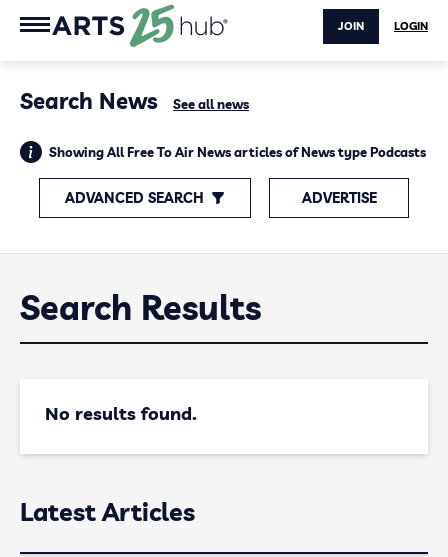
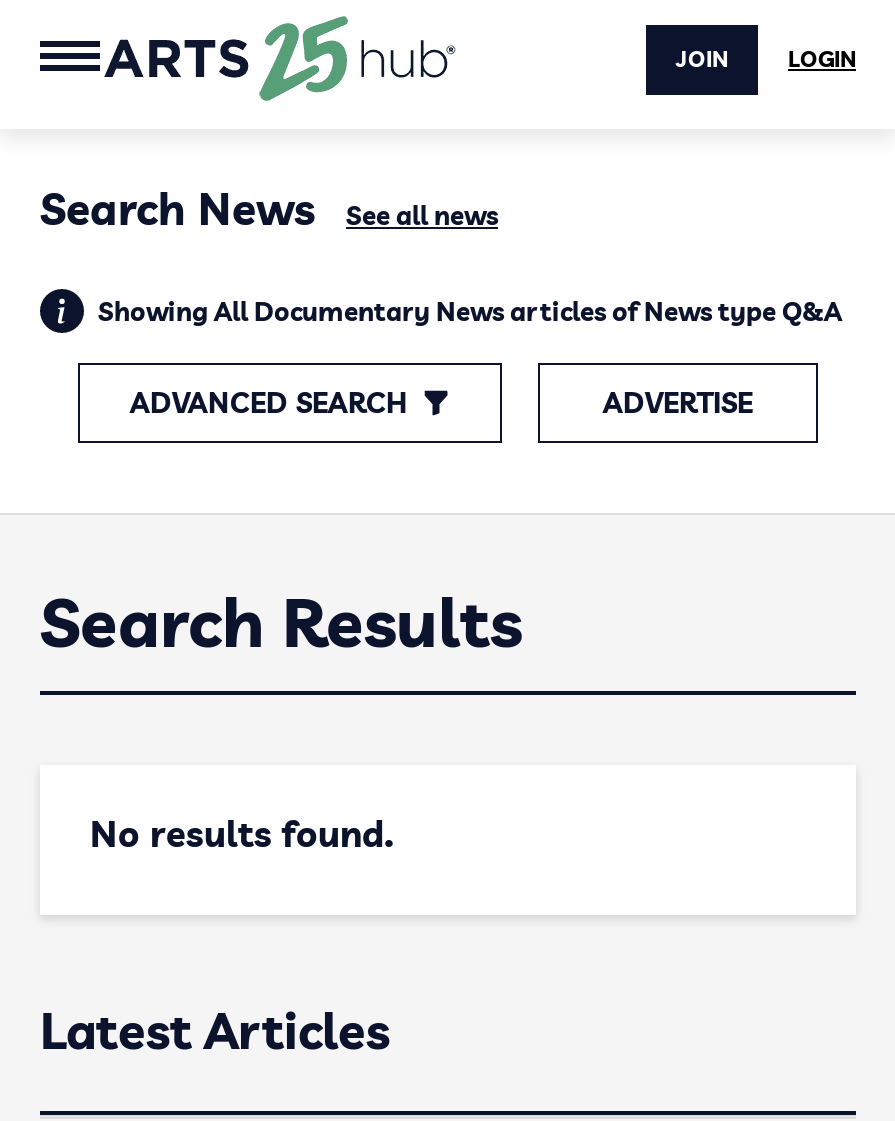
[49,144,426,160] Showing All Free To Air News articles of News type Podcasts -> [98,295,842,327] Showing All Documentary News articles of News type Q&A

